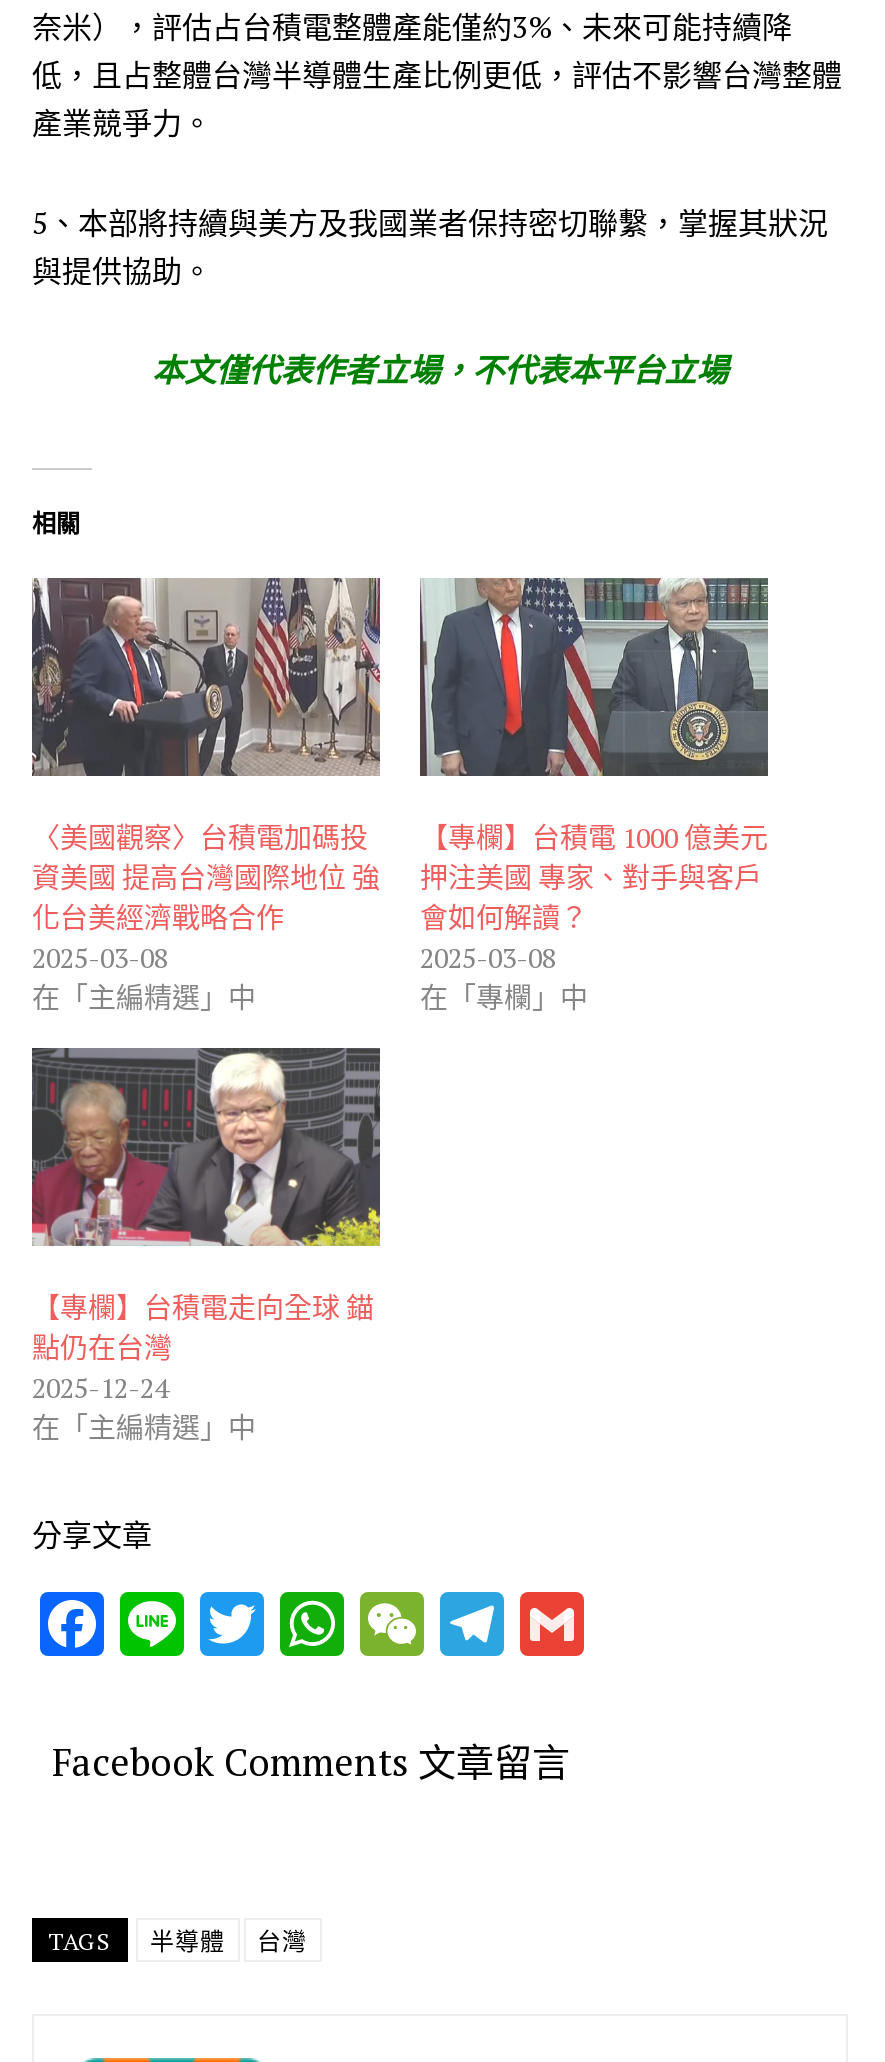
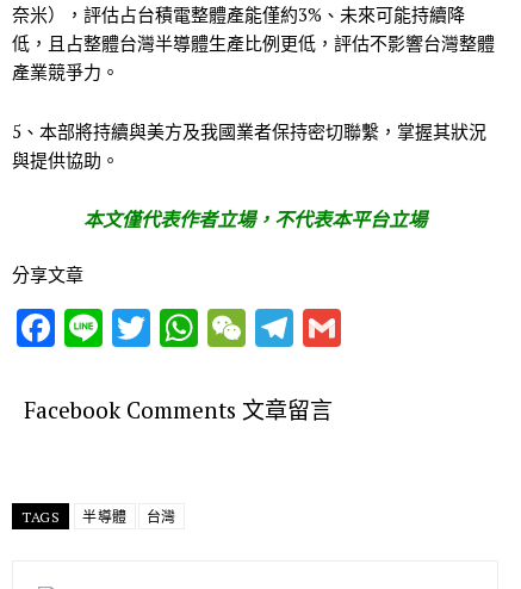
[32,507,80,537] 相關 -> none
[30,576,382,1015] [image] | 〈美國觀察〉台積電加碼投 | 資美國 提高台灣國際地位 強 | 化台美經濟戰略合作 | 2025-03-08 | 在「主編精選」中 -> none
[418,576,770,1015] [image] | 【專欄】台積電 1000 億美元 | 押注美國 專家、對手與客戶 | 會如何解讀？ | 2025-03-08 | 在「專欄」中 -> none
[30,1046,382,1446] [image] | 【專欄】台積電走向全球 錨 | 點仍在台灣 | 2025-12-24 | 在「主編精選」中 -> none

